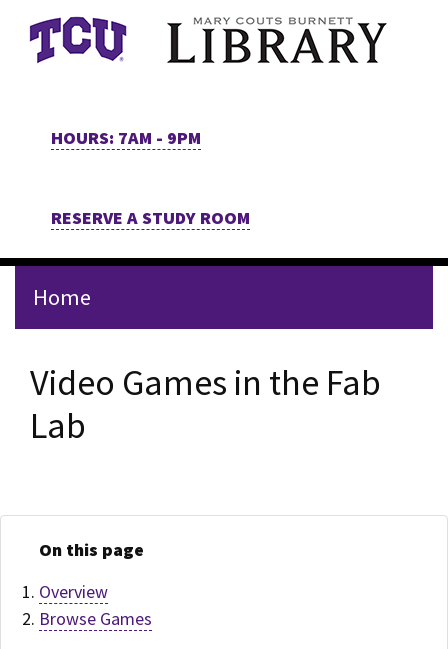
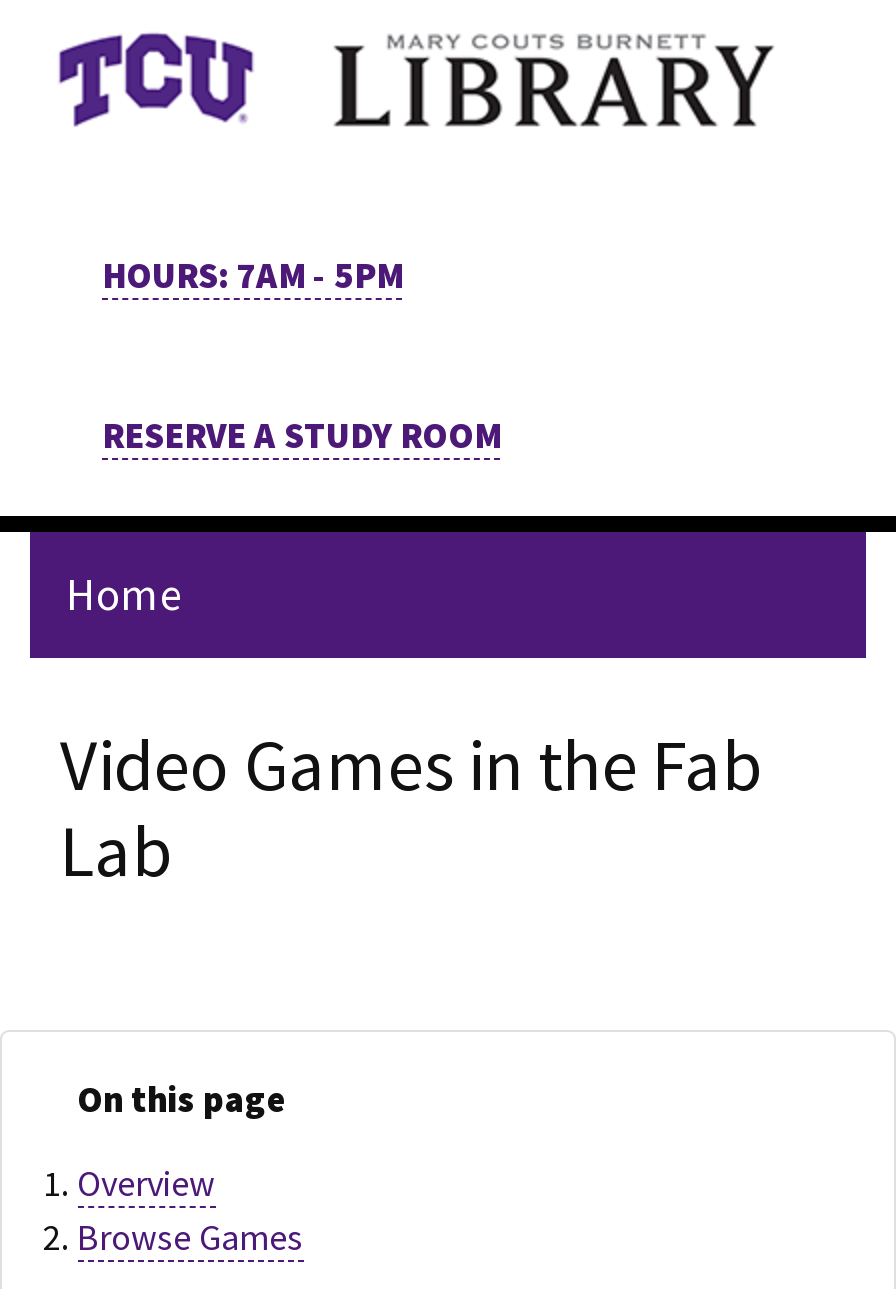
[51,126,201,149] HOURS: 7AM - 9PM -> [102,252,402,298] HOURS: 7AM - 5PM

